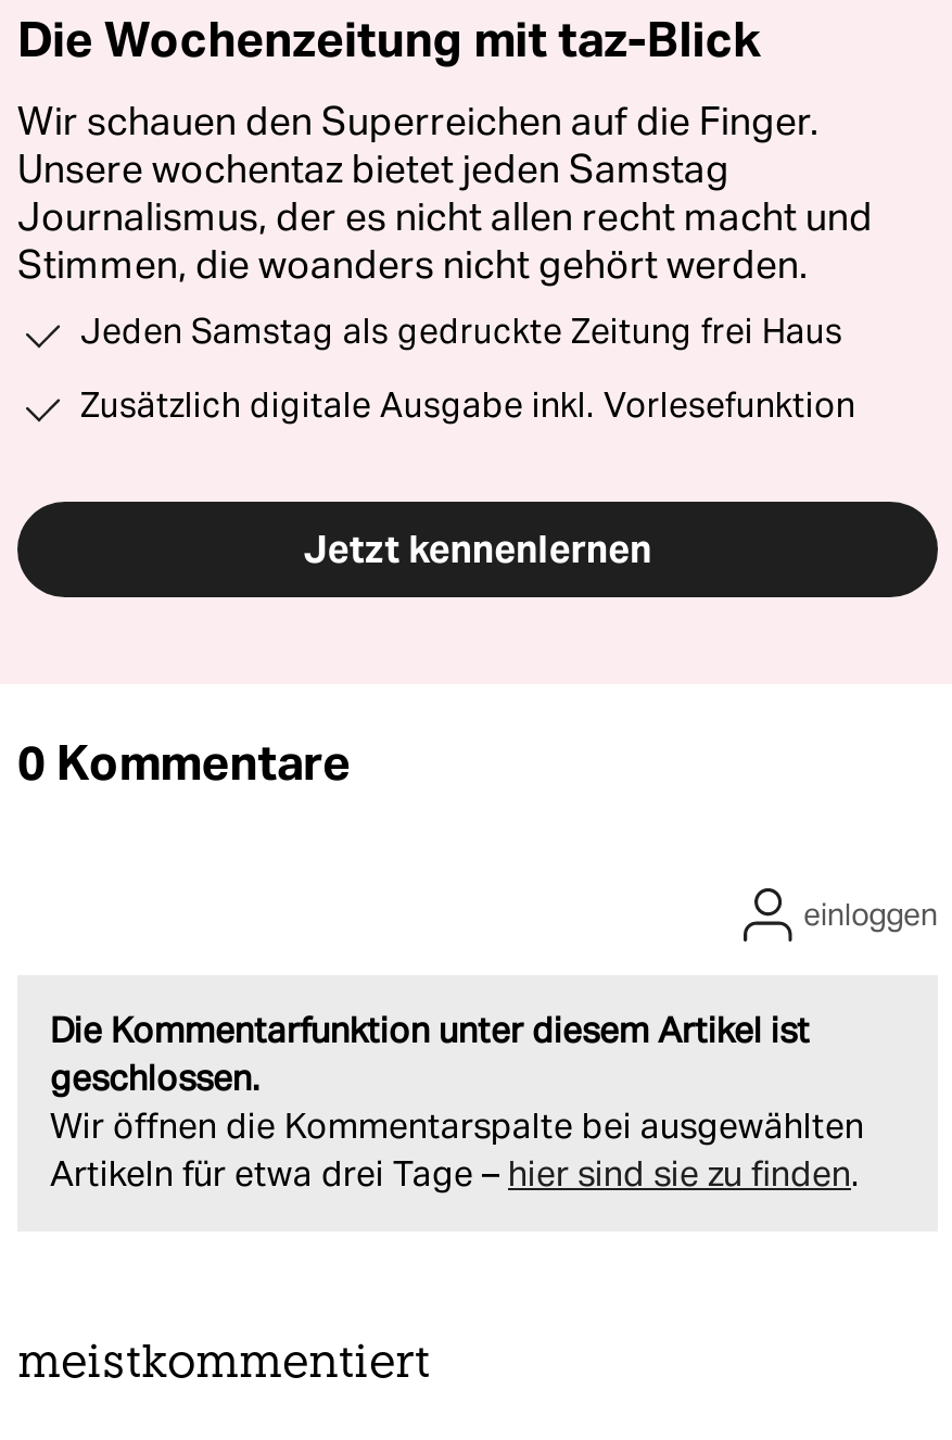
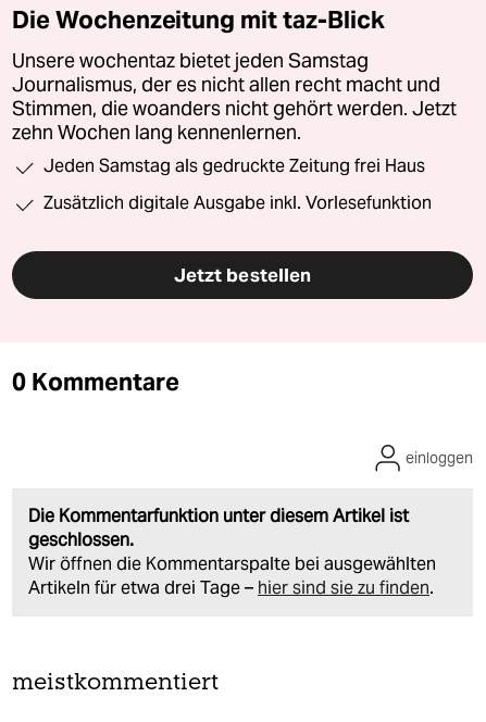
[17,97,818,145] Wir schauen den Superreichen auf die Finger. -> none
moved [17,145,873,241] -> [12,49,440,97]: Unsere wochentaz bietet jeden Samstag | Journalismus, der es nicht allen recht macht und
[17,241,808,288] Stimmen, die woanders nicht gehört werden. -> [12,97,457,144] Stimmen, die woanders nicht gehört werden. Jetzt | zehn Wochen lang kennenlernen.
[303,525,652,573] Jetzt kennenlernen -> [174,263,311,287] Jetzt bestellen

